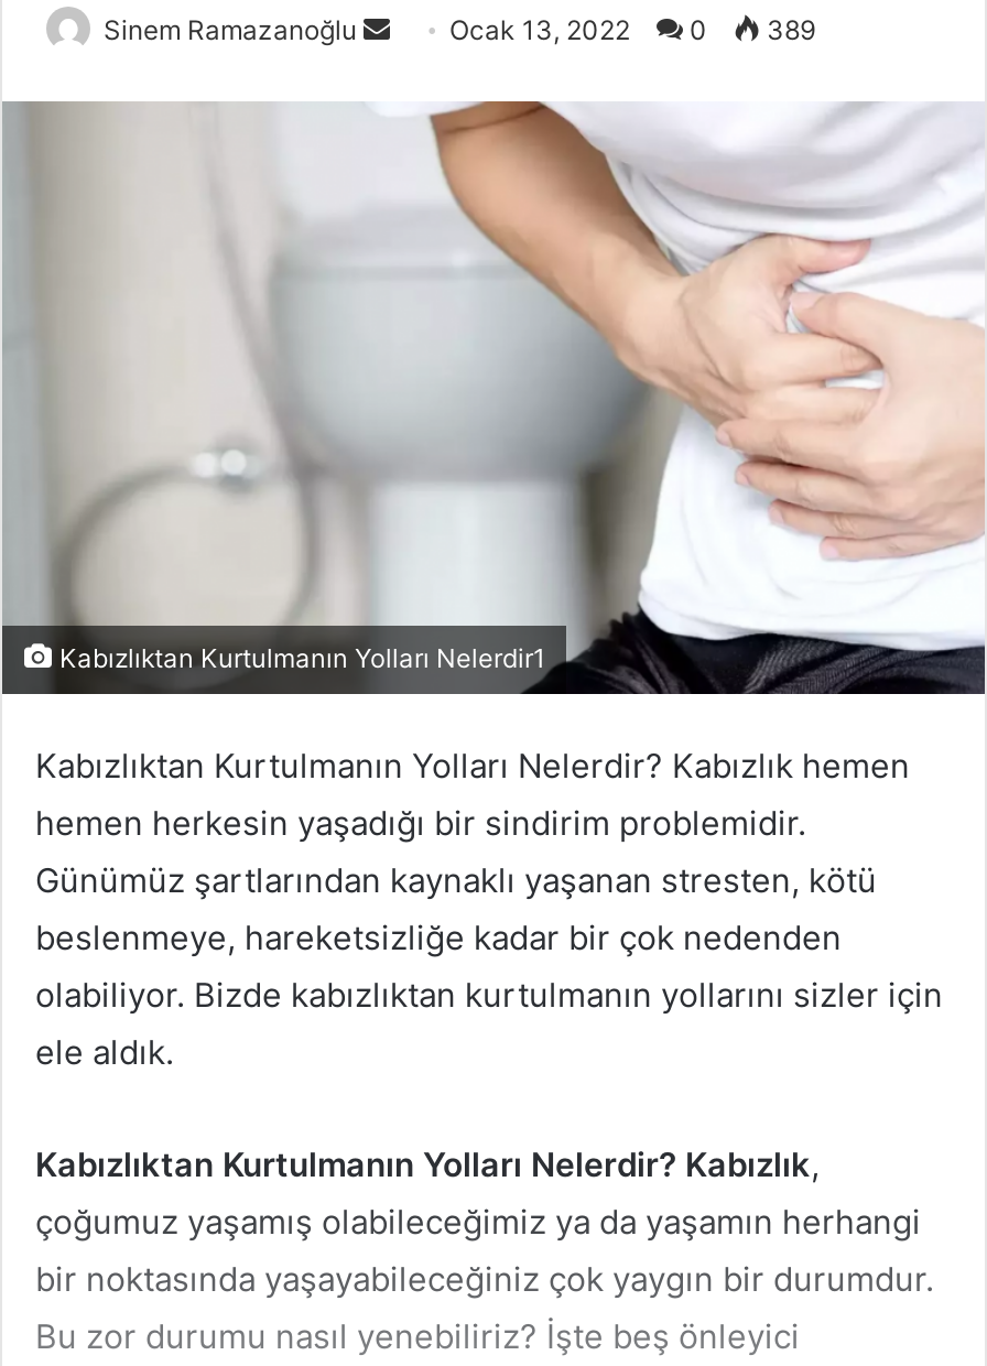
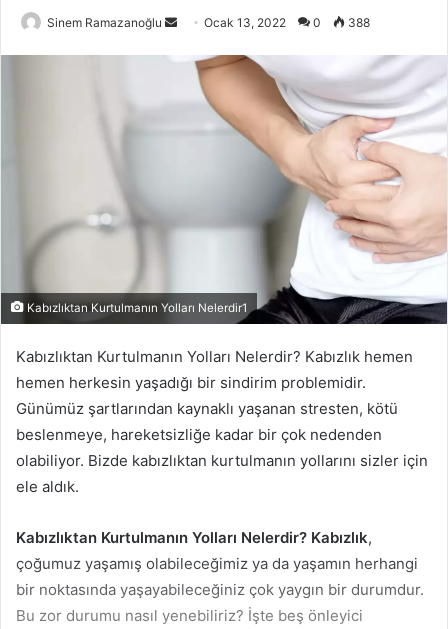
[760,14,815,47] 389 -> [345,15,370,30] 388

